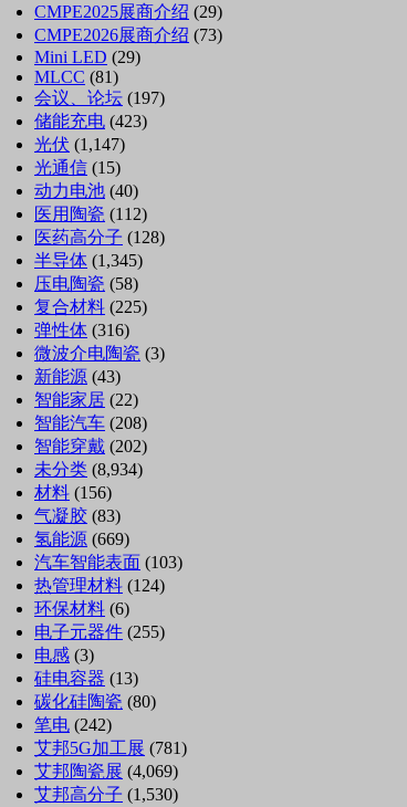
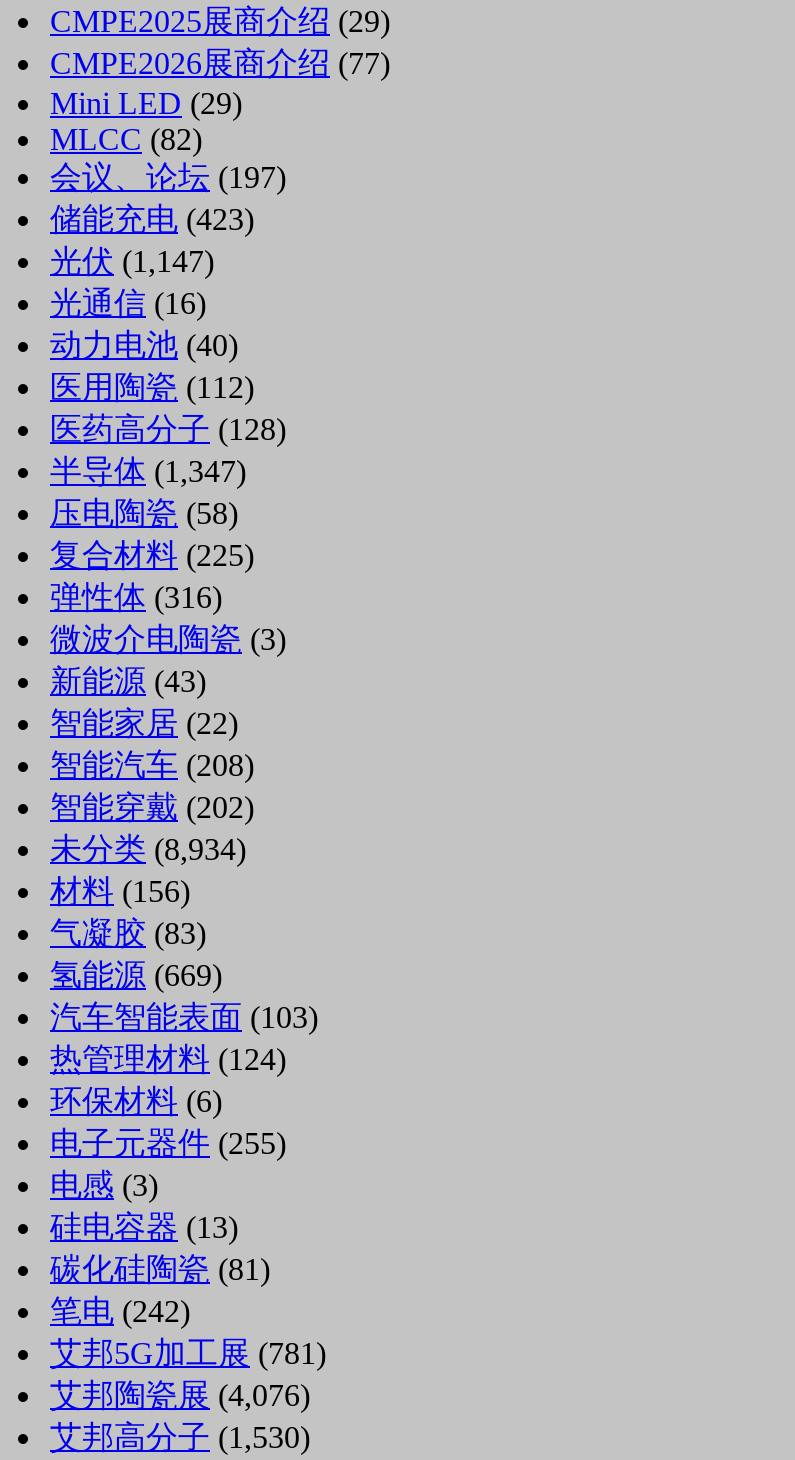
[34,26,222,44] CMPE2026展商介绍(73) -> [50,46,390,80] CMPE2026展商介绍(77)
[34,68,118,86] MLCC (81) -> [50,122,202,156] MLCC (82)
[34,158,121,177] 光通信(15) -> [50,286,206,320] 光通信(16)
[34,251,143,270] 半导体(1,345) -> [50,454,246,488] 半导体(1,347)
[34,692,156,711] 碳化硅陶瓷(80) -> [50,1252,270,1286] 碳化硅陶瓷(81)
[34,762,178,781] 艾邦陶瓷展(4,069) -> [50,1378,310,1412] 艾邦陶瓷展(4,076)

